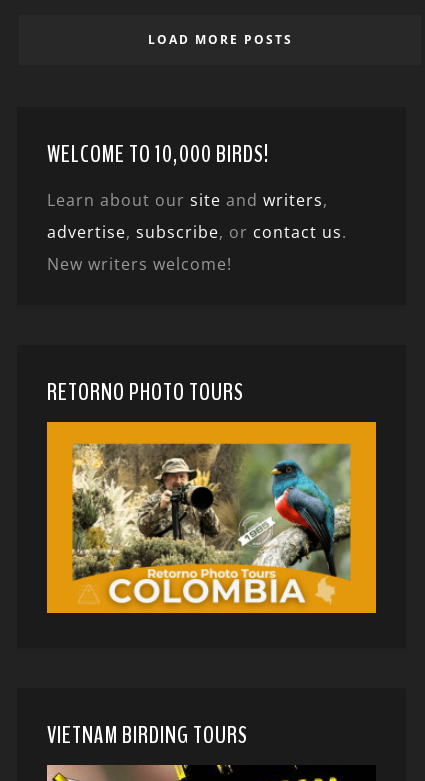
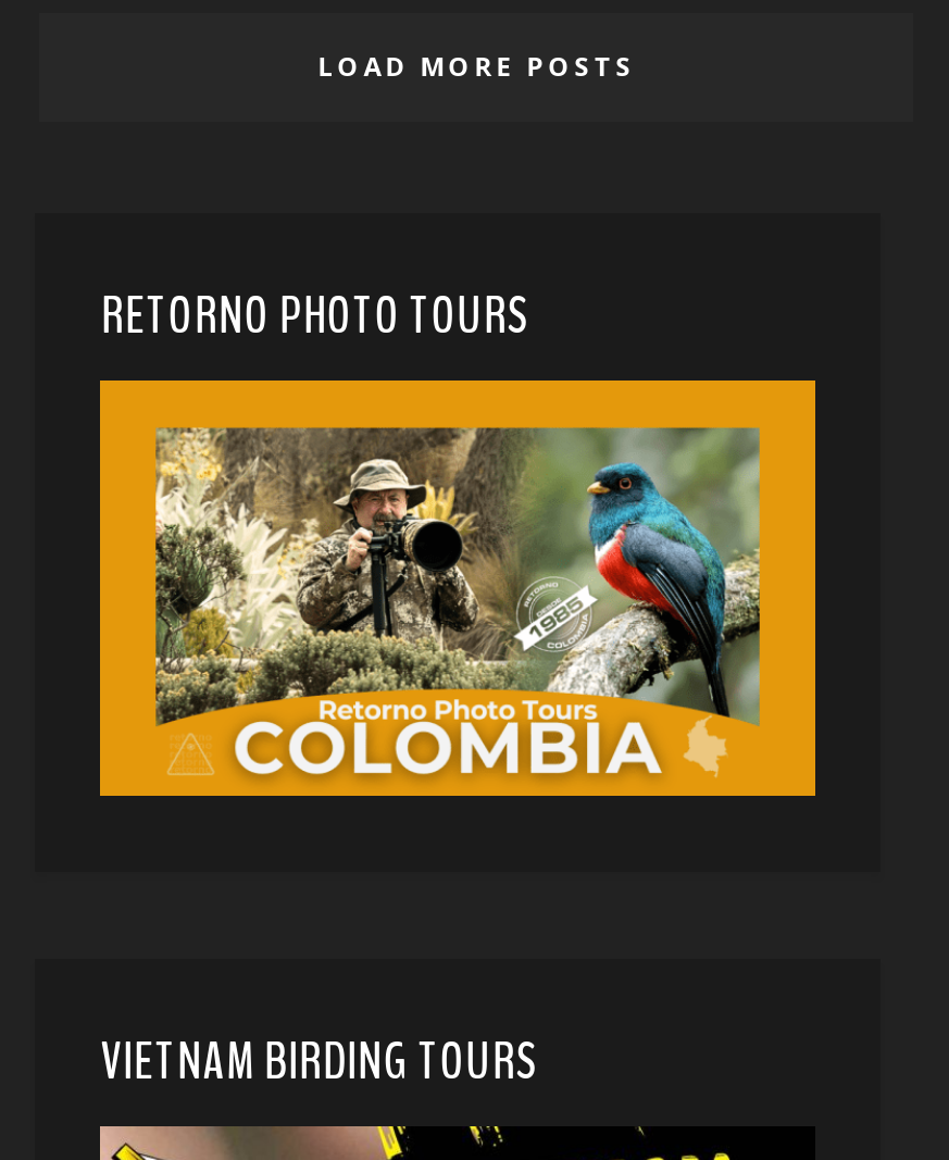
[47,138,347,275] WELCOME TO 10,000 BIRDS! | Learn about our site and writers, | advertise, subscribe, or contact us. | New writers welcome! -> none

